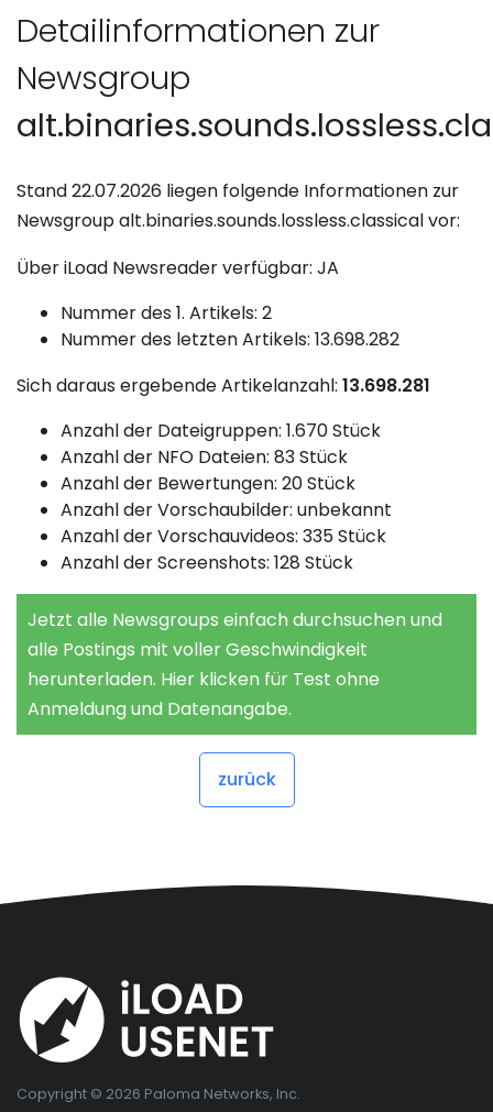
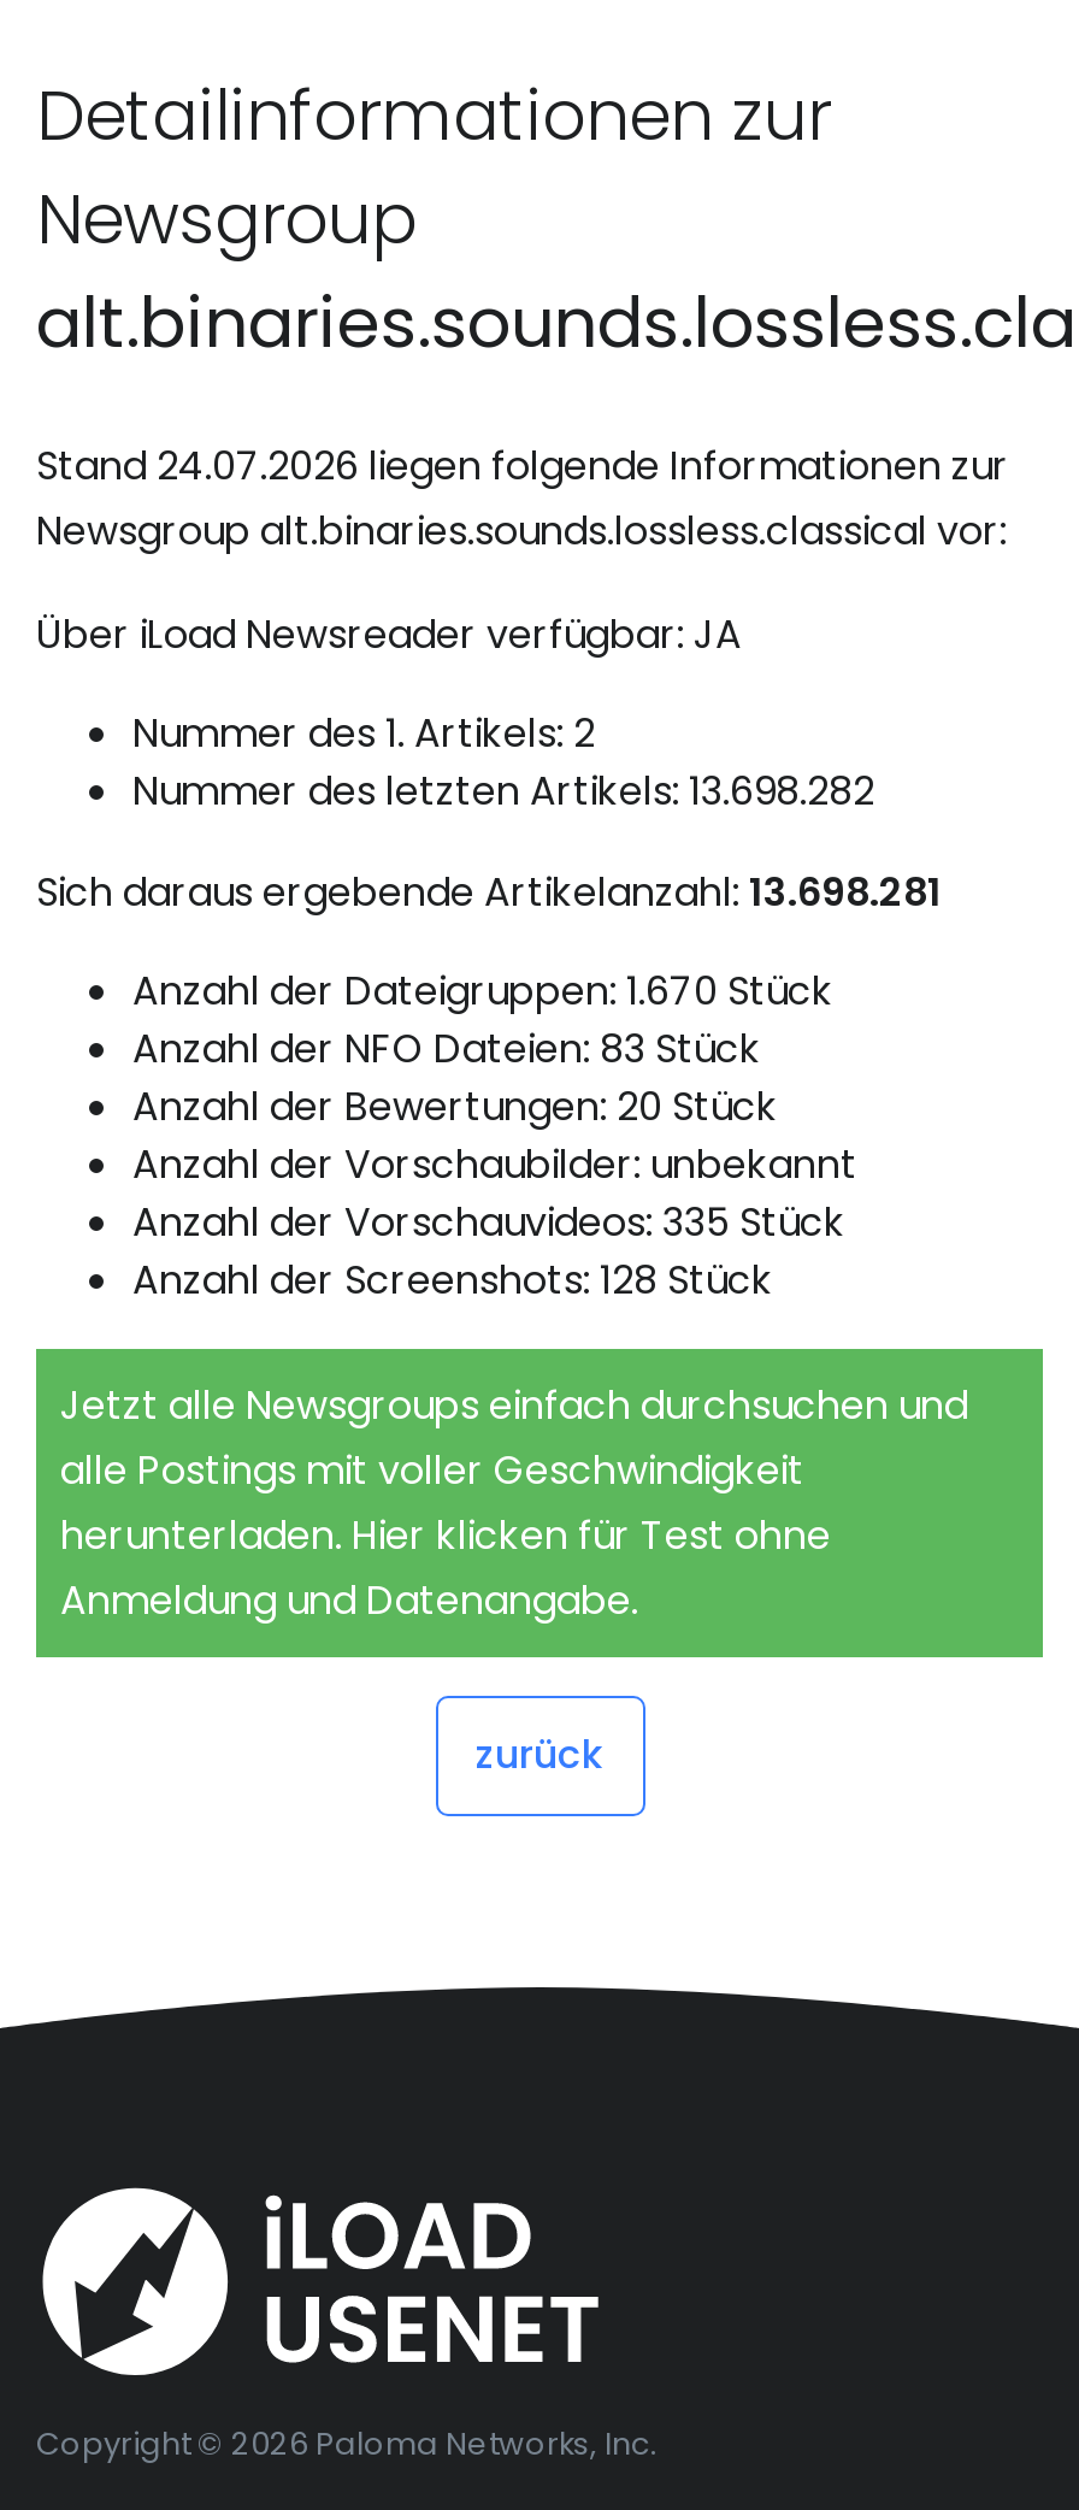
[17,178,459,203] Stand 22.07.2026 liegen folgende Informationen zur -> [36,438,1009,494] Stand 24.07.2026 liegen folgende Informationen zur

